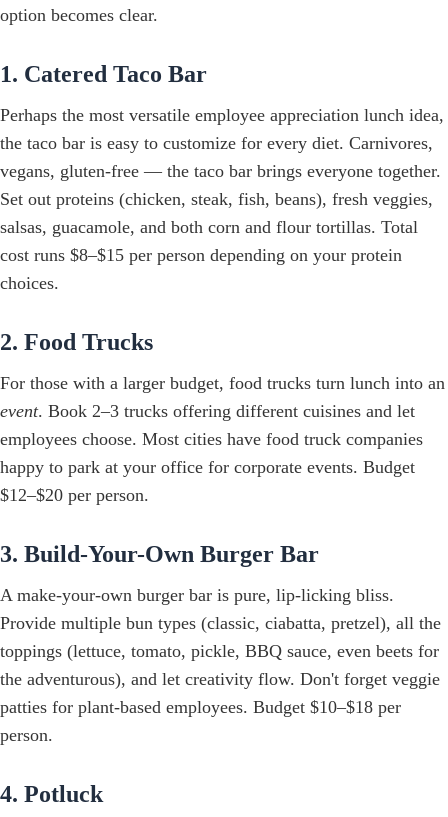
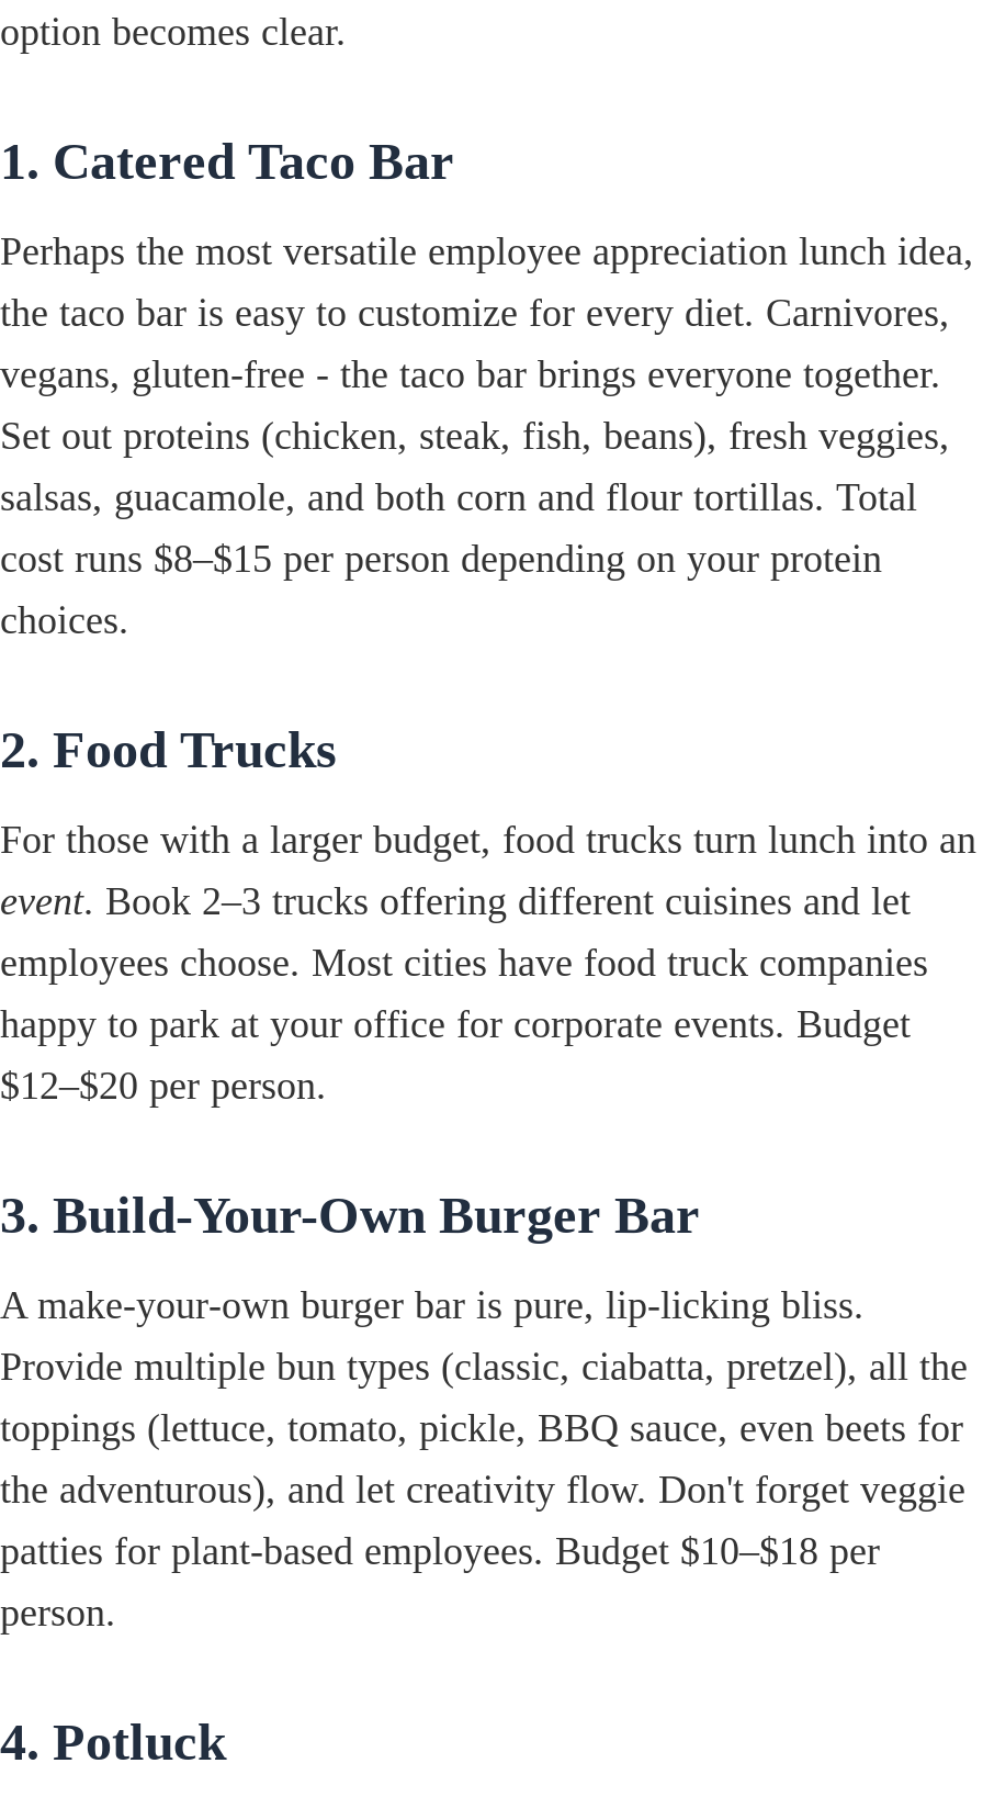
[0,161,441,181] vegans, gluten-free — the taco bar brings everyone together. -> [0,353,941,397] vegans, gluten-free - the taco bar brings everyone together.

